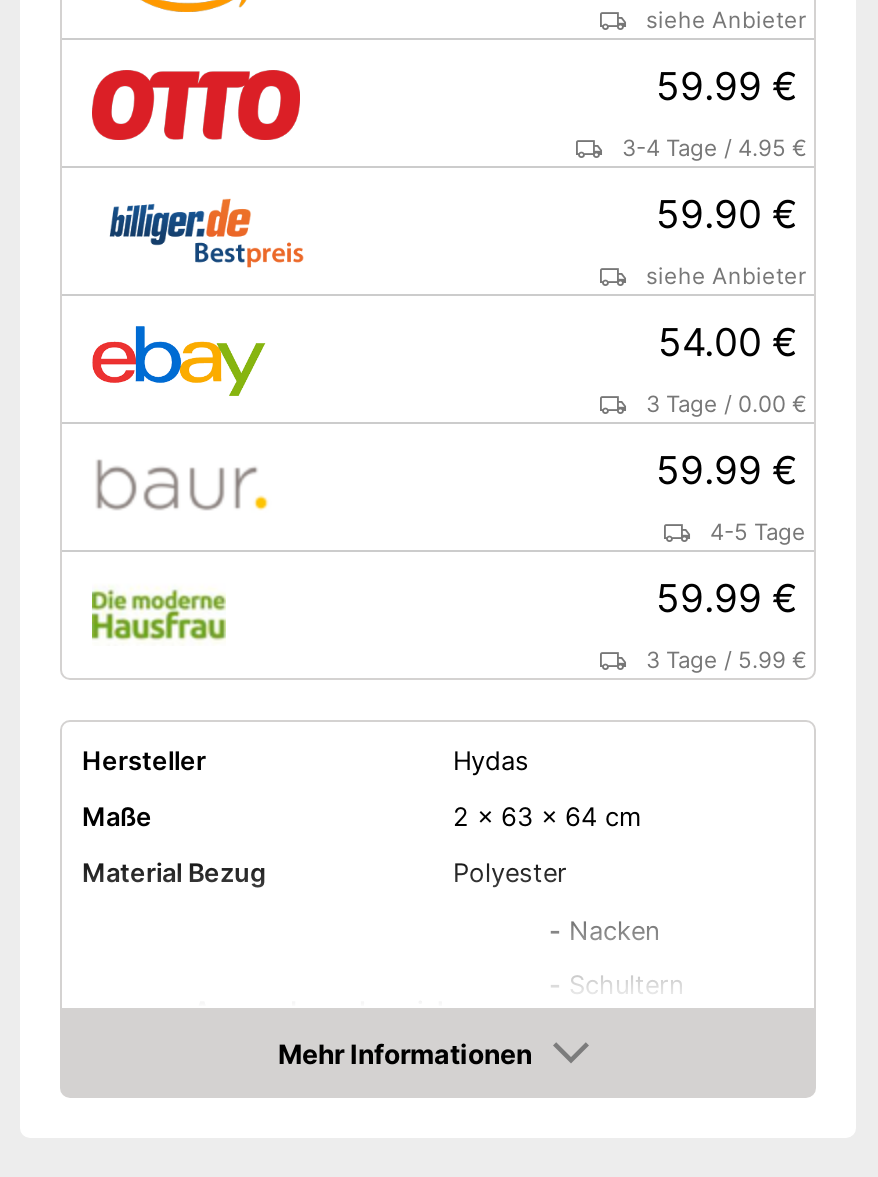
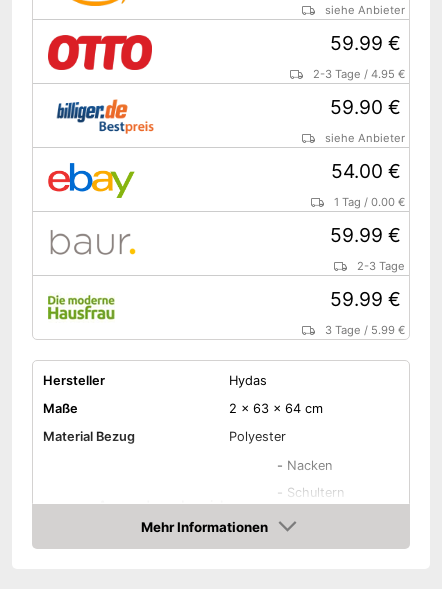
[622,134,806,162] 3-4 Tage / 4.95 € -> [313,67,405,81] 2-3 Tage / 4.95 €
[646,390,806,418] 3 Tage / 0.00 € -> [334,195,405,209] 1 Tag / 0.00 €
[710,518,806,546] 4-5 Tage -> [357,259,405,273] 2-3 Tage

